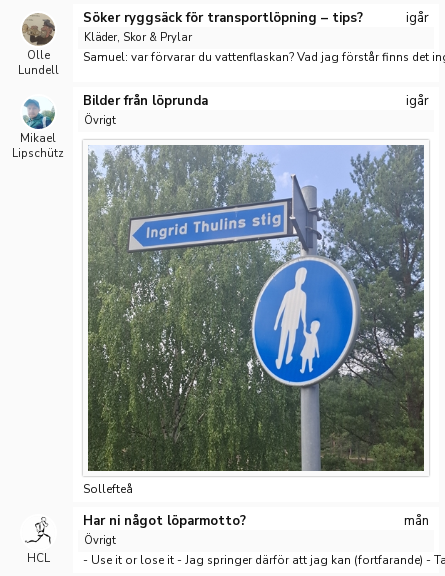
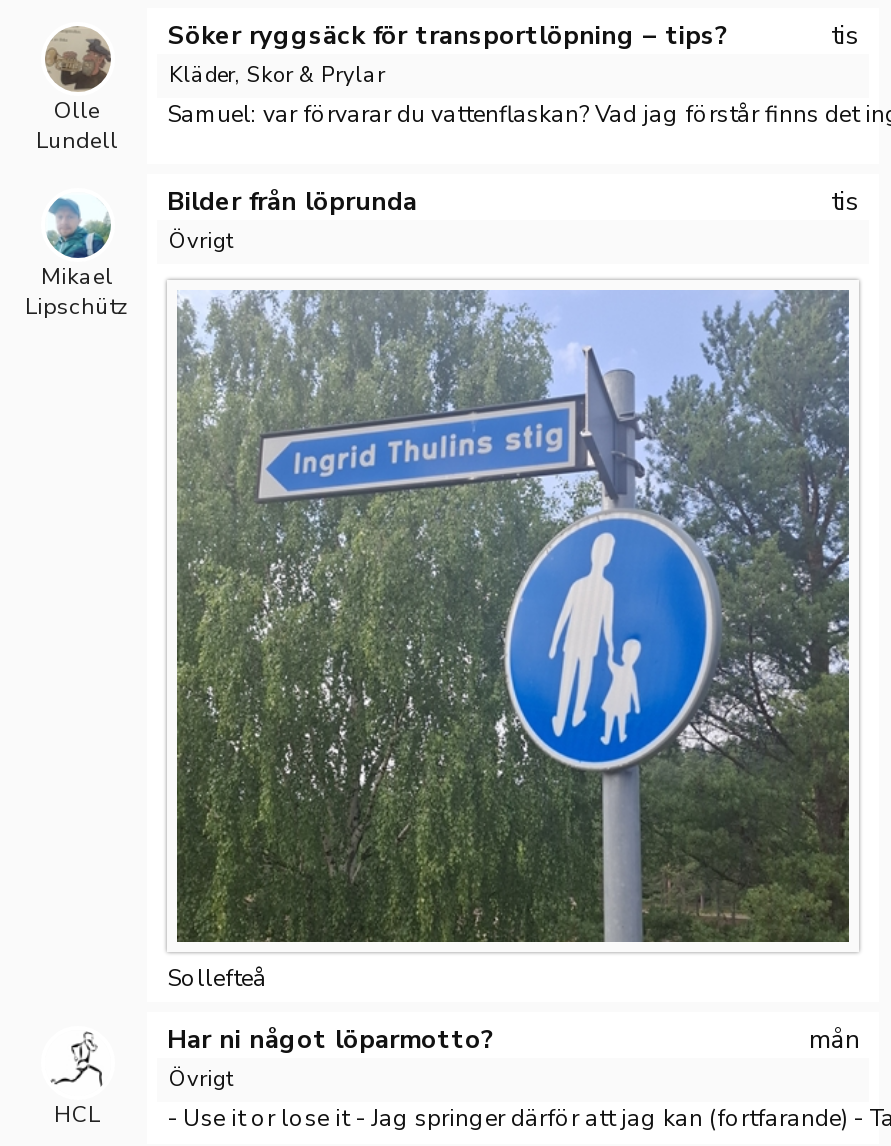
[406,9,429,27] igår -> [831,18,859,54] tis
[406,92,429,110] igår -> [831,184,859,220] tis

